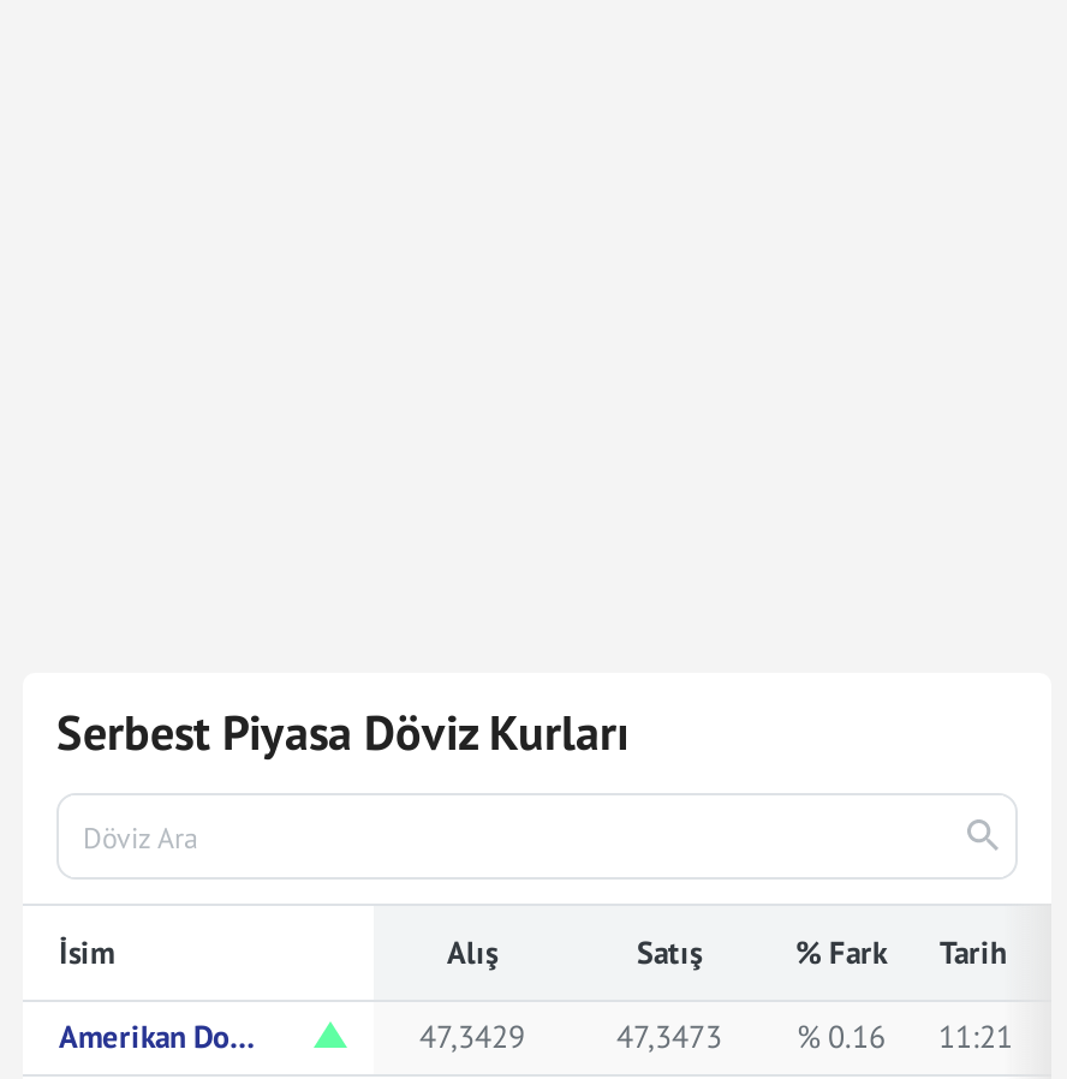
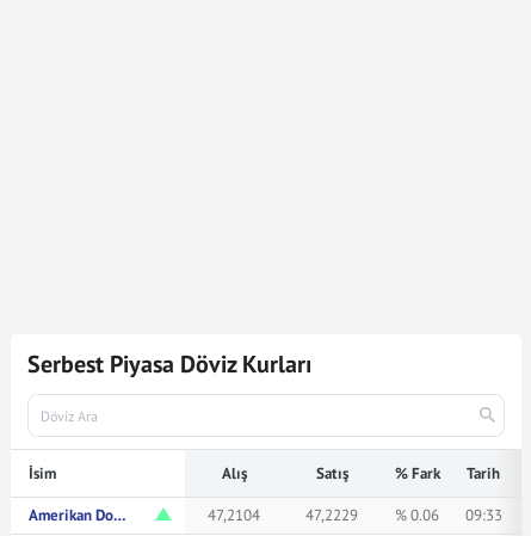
[419,1017,525,1057] 47,3429 -> [208,505,260,525] 47,2104
[616,1017,722,1057] 47,3473 -> [305,505,358,525] 47,2229
[797,1017,886,1057] % 0.16 -> [395,505,439,525] % 0.06
[938,1017,1013,1057] 11:21 -> [465,505,502,525] 09:33

